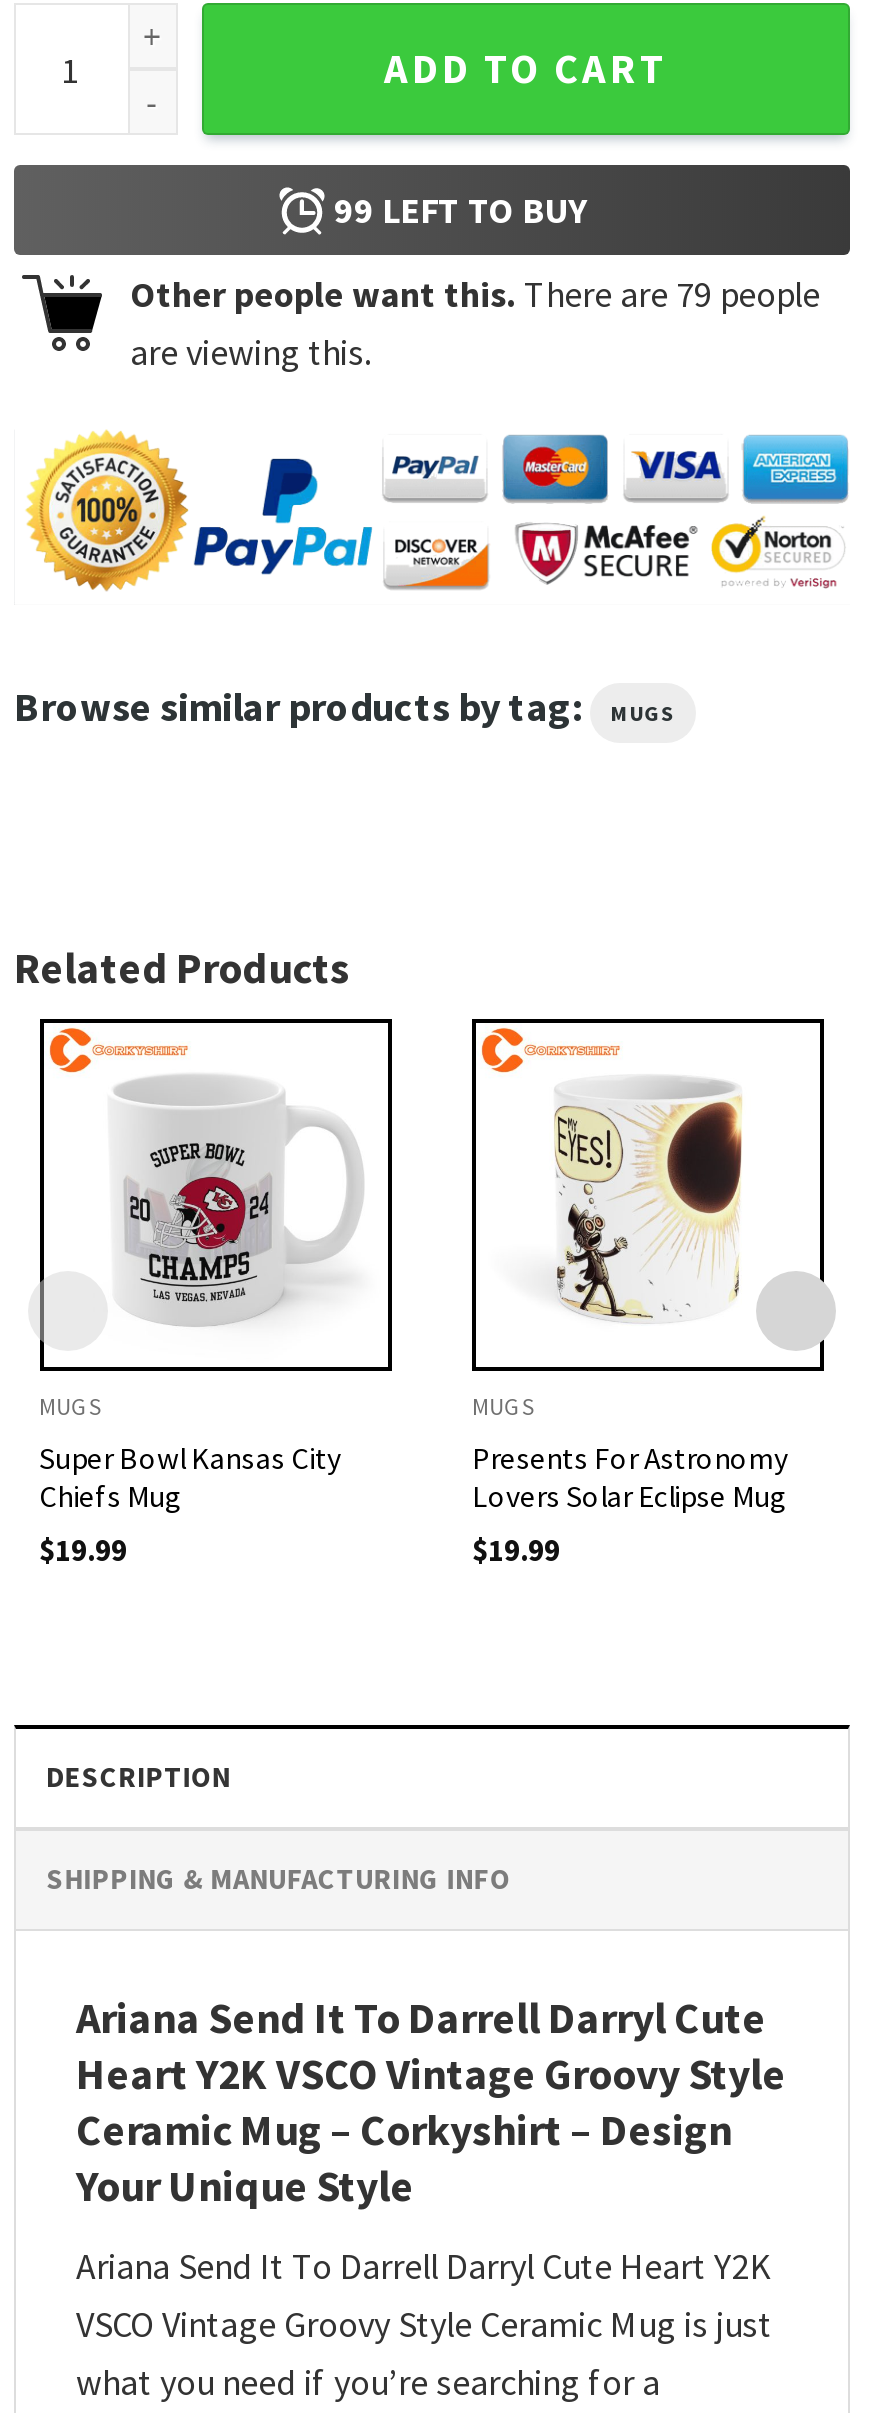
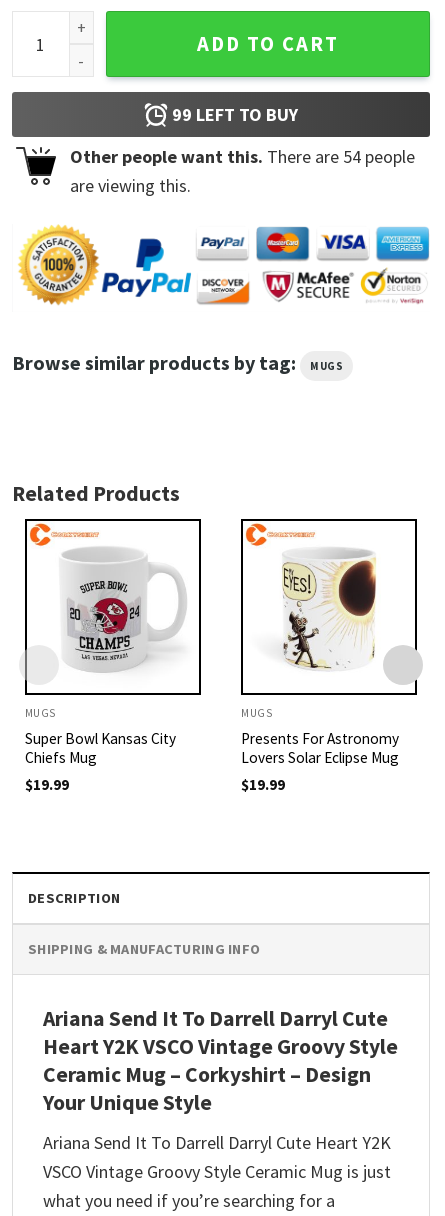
[130,271,820,317] Other people want this. There are 79 people -> [70,145,415,168] Other people want this. There are 54 people

